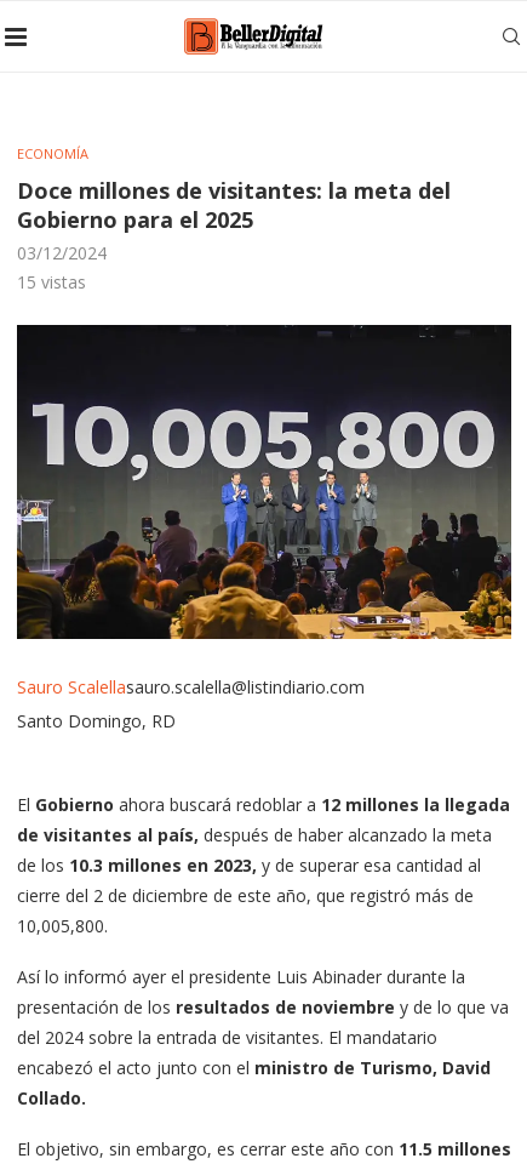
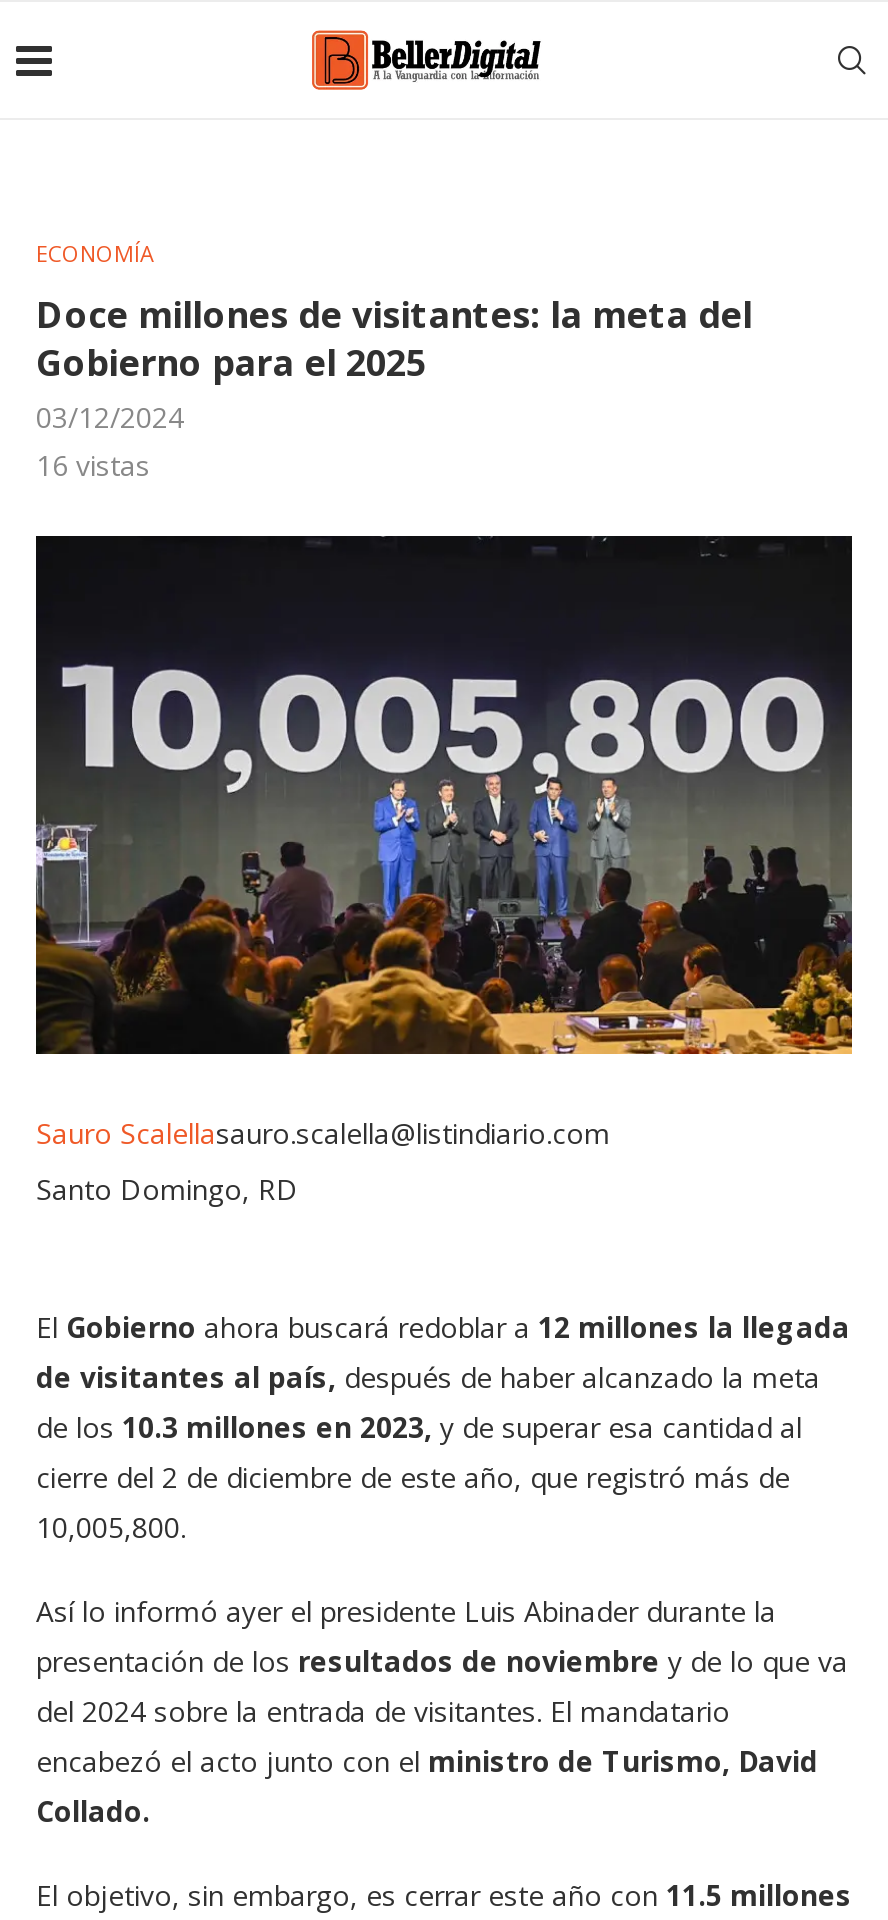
[17,270,86,293] 15 vistas -> [36,446,150,484] 16 vistas

